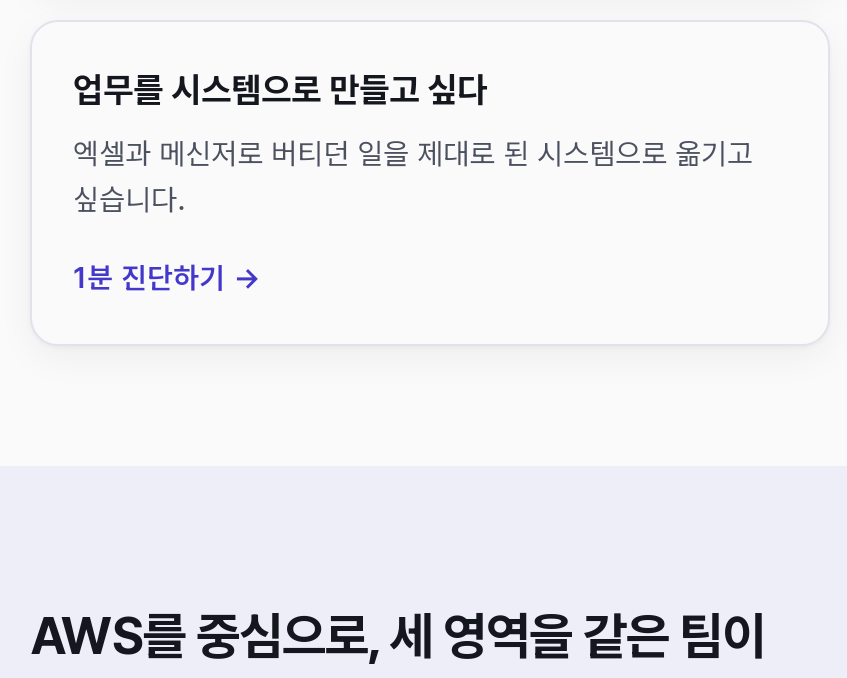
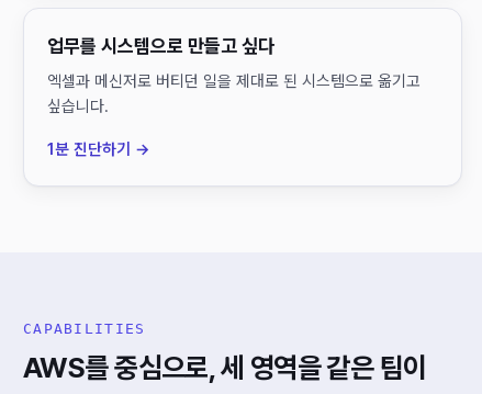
none -> [23,320,145,337] CAPABILITIES

